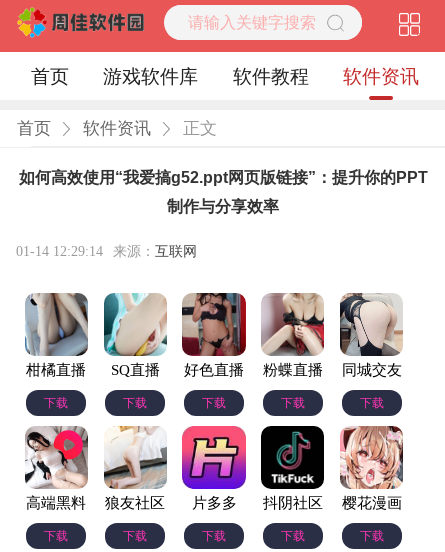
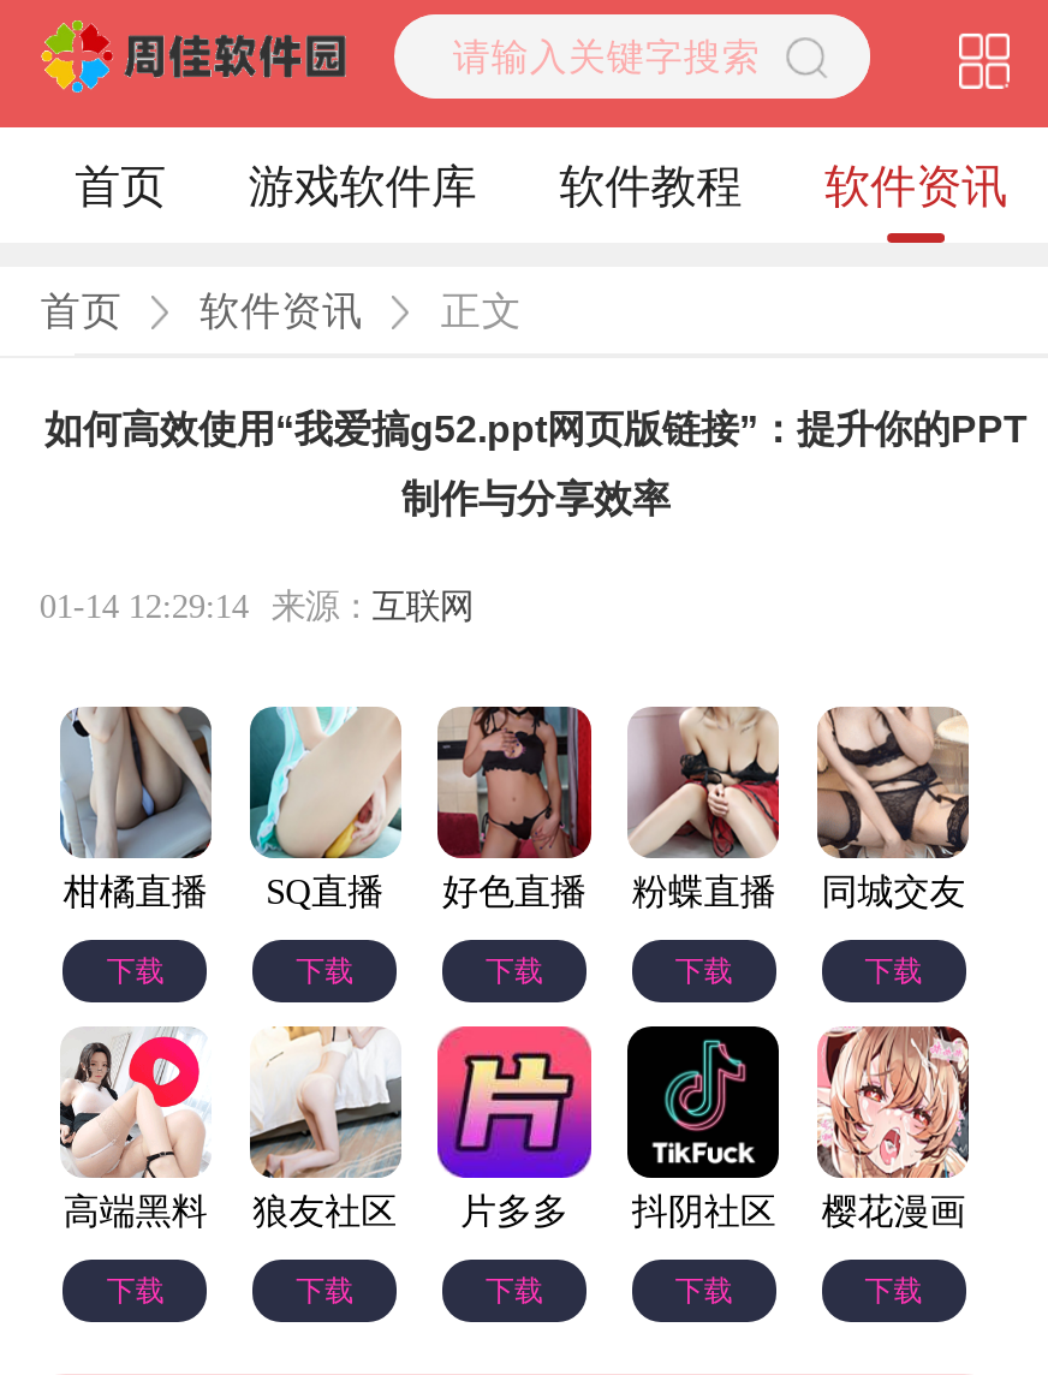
[339,293,404,356] [image] -> [815,707,971,858] [image]
[24,426,89,488] [image] -> [58,1029,212,1178] [image]

